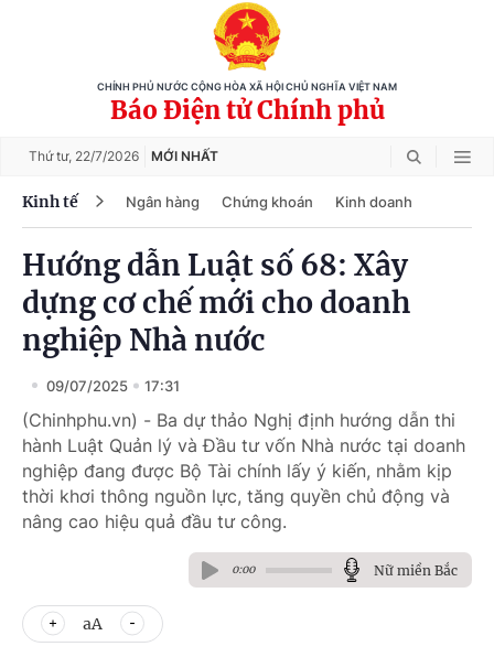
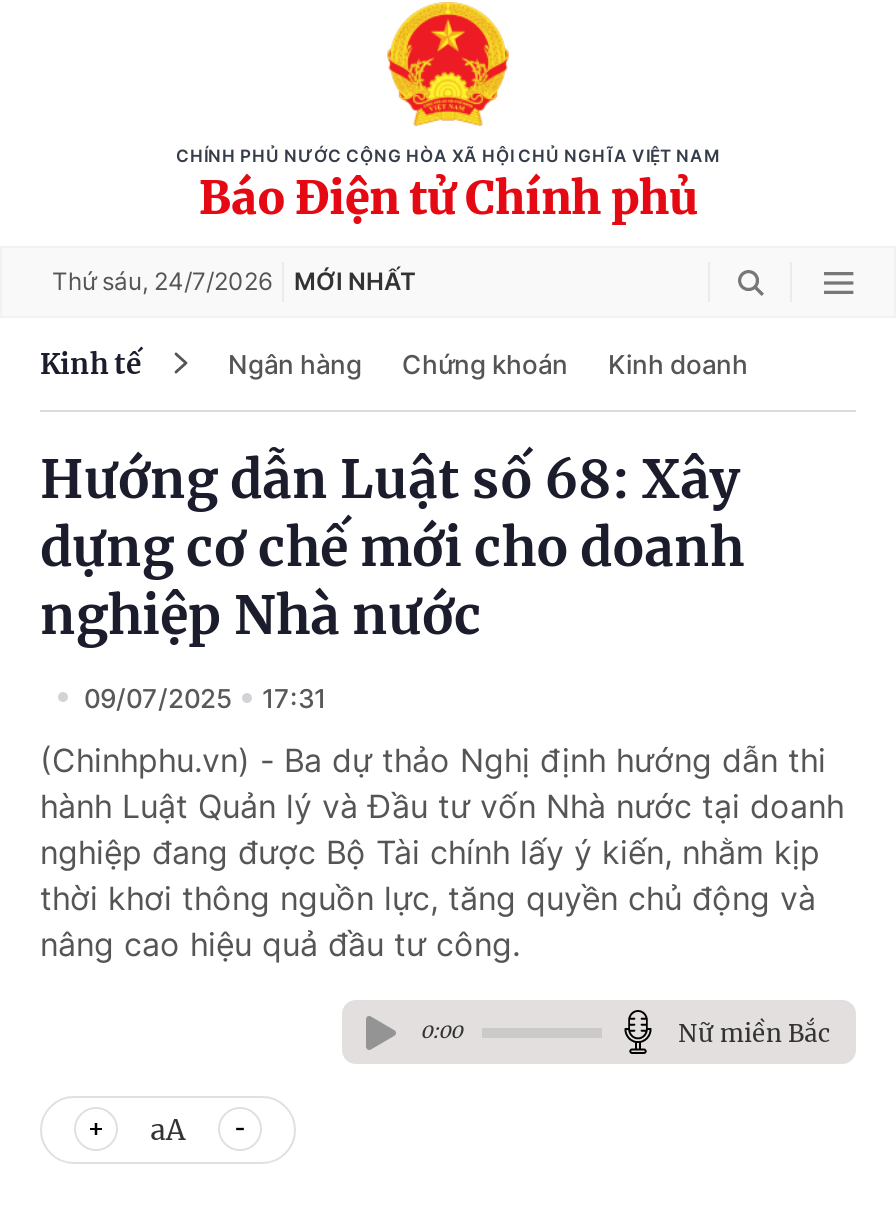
[29,148,218,164] Thứ tư, 22/7/2026 MỚI NHẤT -> [52,266,416,296] Thứ sáu, 24/7/2026 MỚI NHẤT

